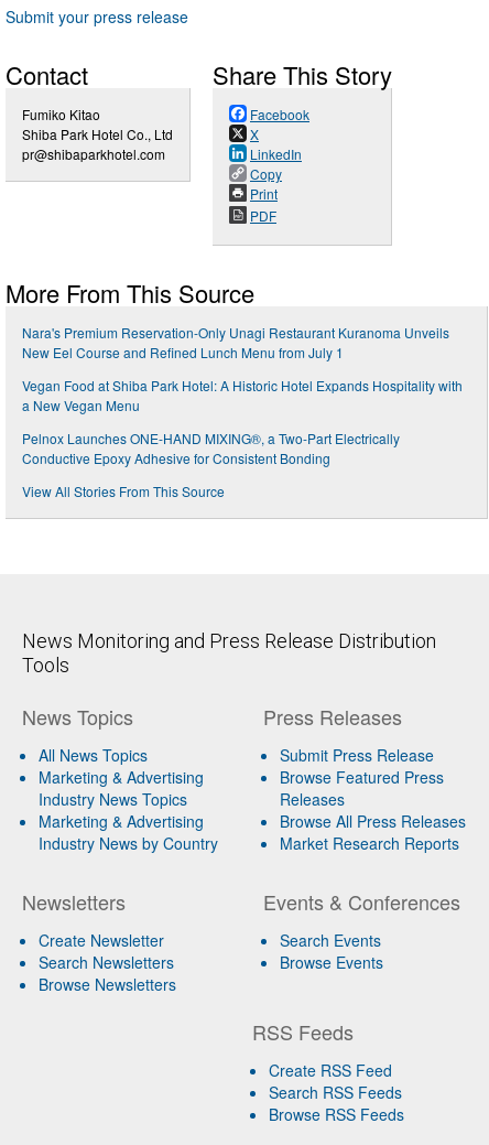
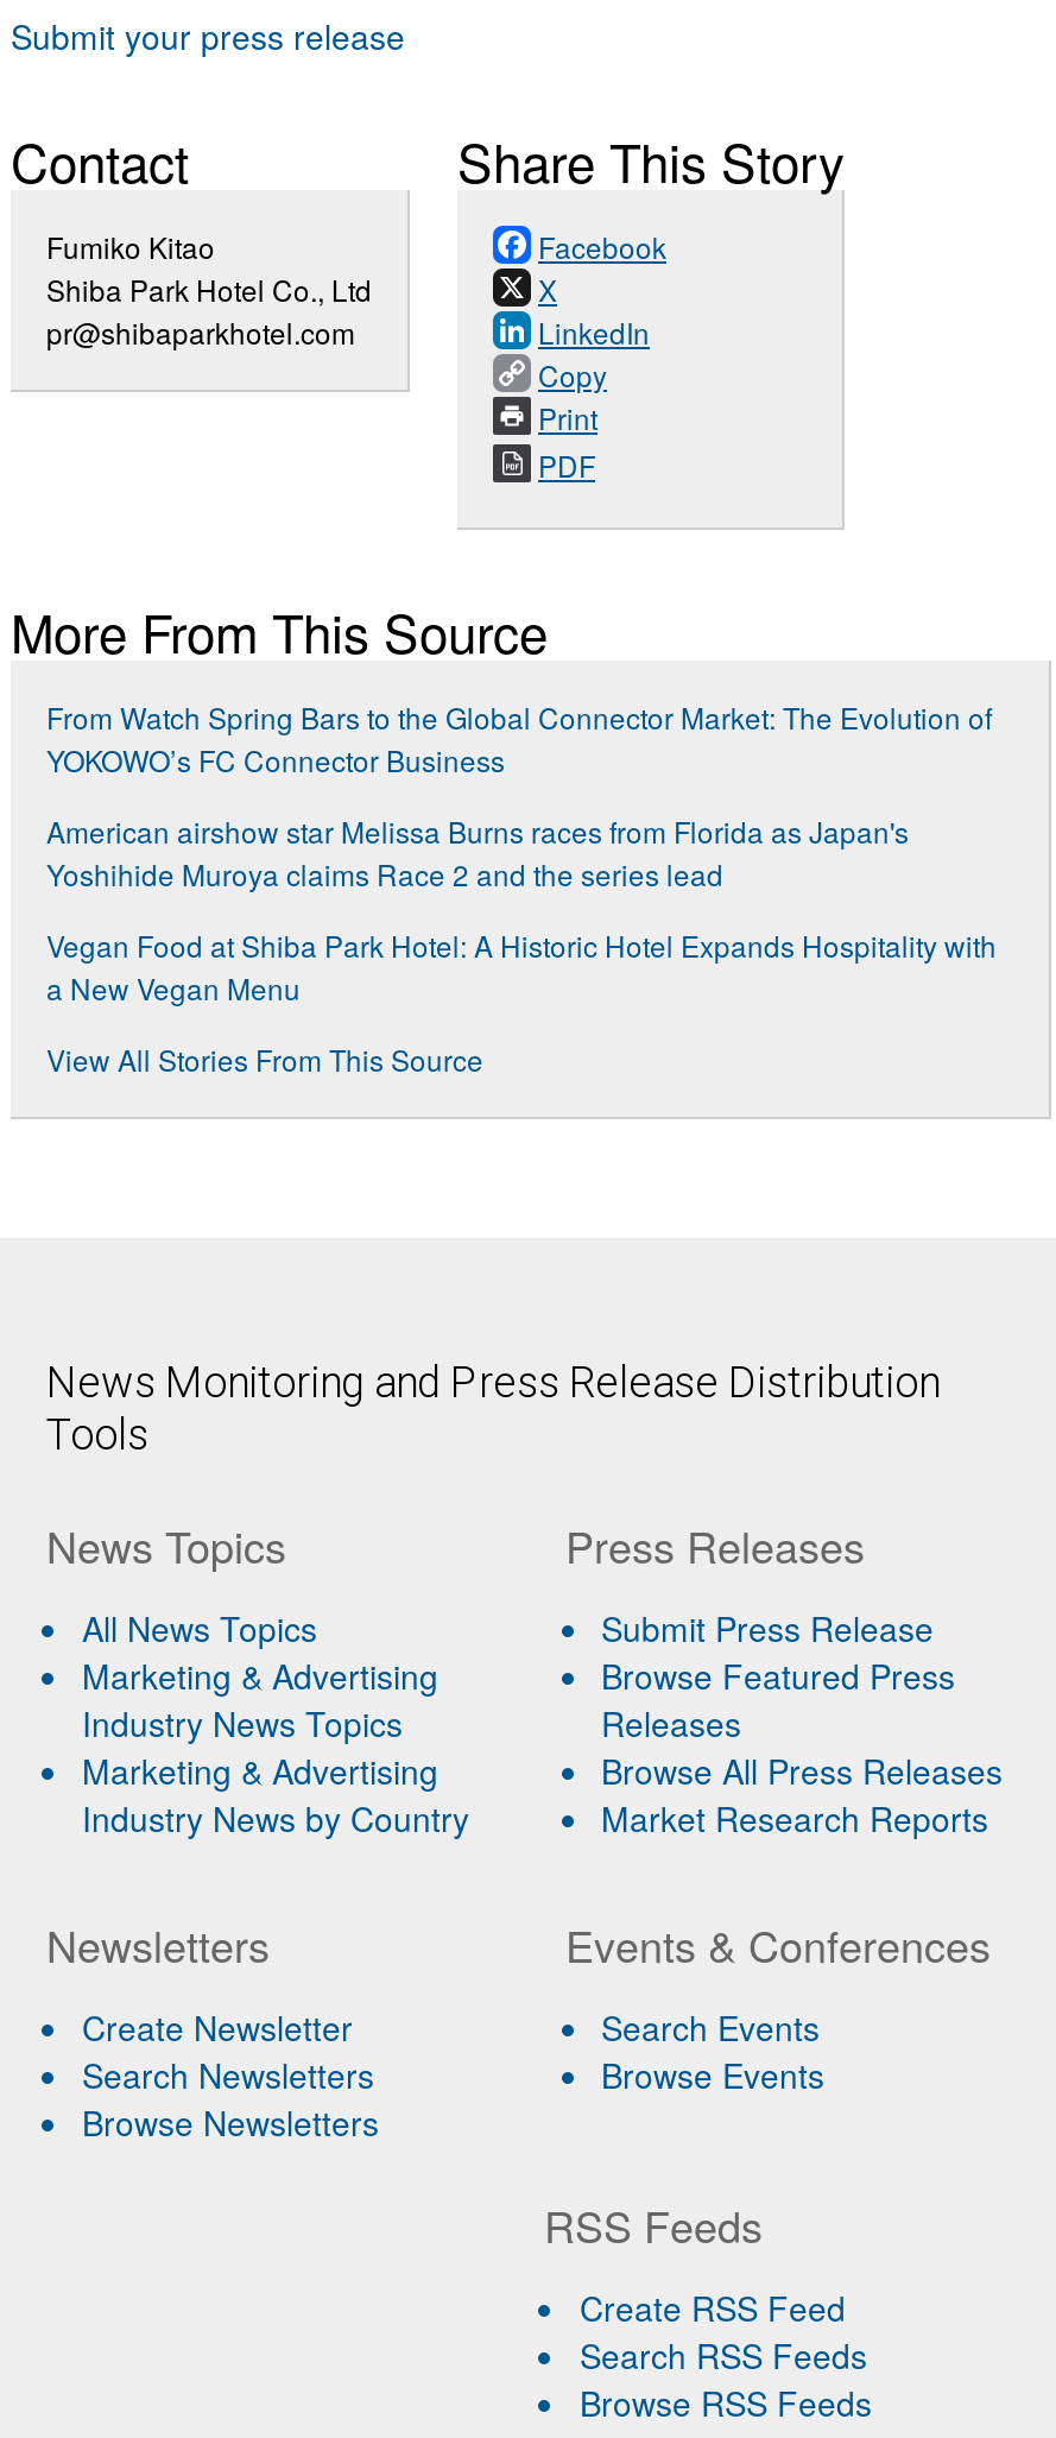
[22,322,449,361] Nara's Premium Reservation-Only Unagi Restaurant Kuranoma Unveils | New Eel Course and Refined Lunch Menu from July 1 -> [46,695,992,893] From Watch Spring Bars to the Global Connector Market: The Evolution of | YOKOWO’s FC Connector Business | American airshow star Melissa Burns races from Florida as Japan's | Yoshihide Muroya claims Race 2 and the series lead
moved [22,375,463,414] -> [46,923,997,1007]: Vegan Food at Shiba Park Hotel: A Historic Hotel Expands Hospitality with | a New Vegan Menu
[22,428,400,467] Pelnox Launches ONE-HAND MIXING®, a Two-Part Electrically | Conductive Epoxy Adhesive for Consistent Bonding -> none

